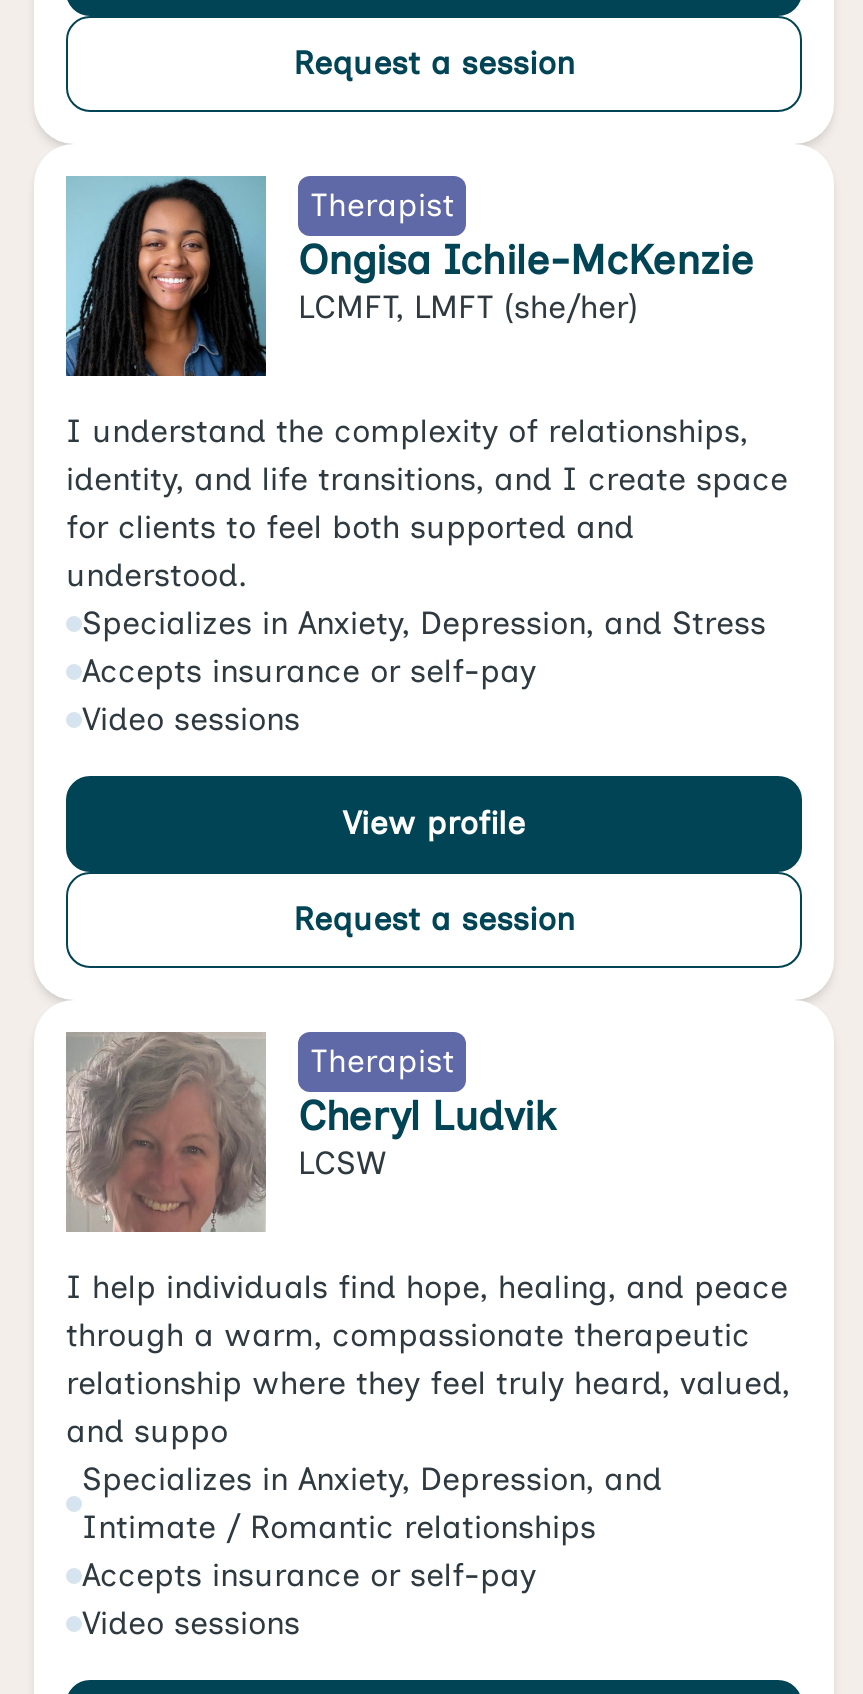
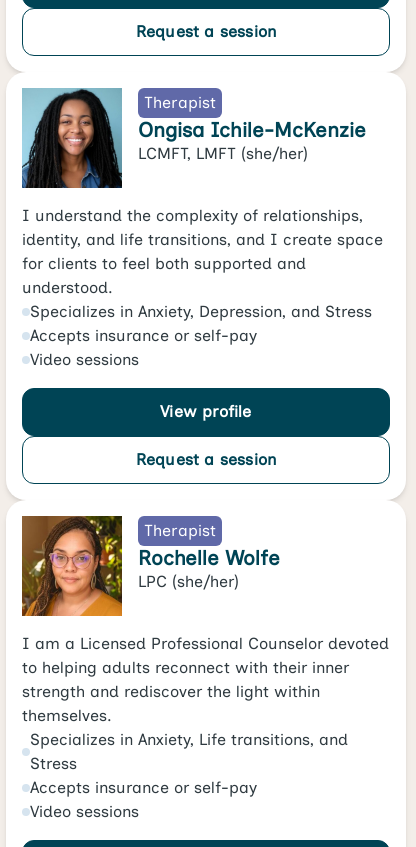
[66,1032,556,1232] [image] | Cheryl Ludvik | LCSW -> [22,516,280,617] [image] | Rochelle Wolfe | LPC (she/her)
[66,1268,790,1546] I help individuals find hope, healing, and peace | through a warm, compassionate therapeutic | relationship where they feel truly heard, valued, | and suppo | Specializes in Anxiety, Depression, and | Intimate / Romantic relationships -> [22,634,389,773] I am a Licensed Professional Counselor devoted | to helping adults reconnect with their inner | strength and rediscover the light within | themselves. | Specializes in Anxiety, Life transitions, and | Stress

